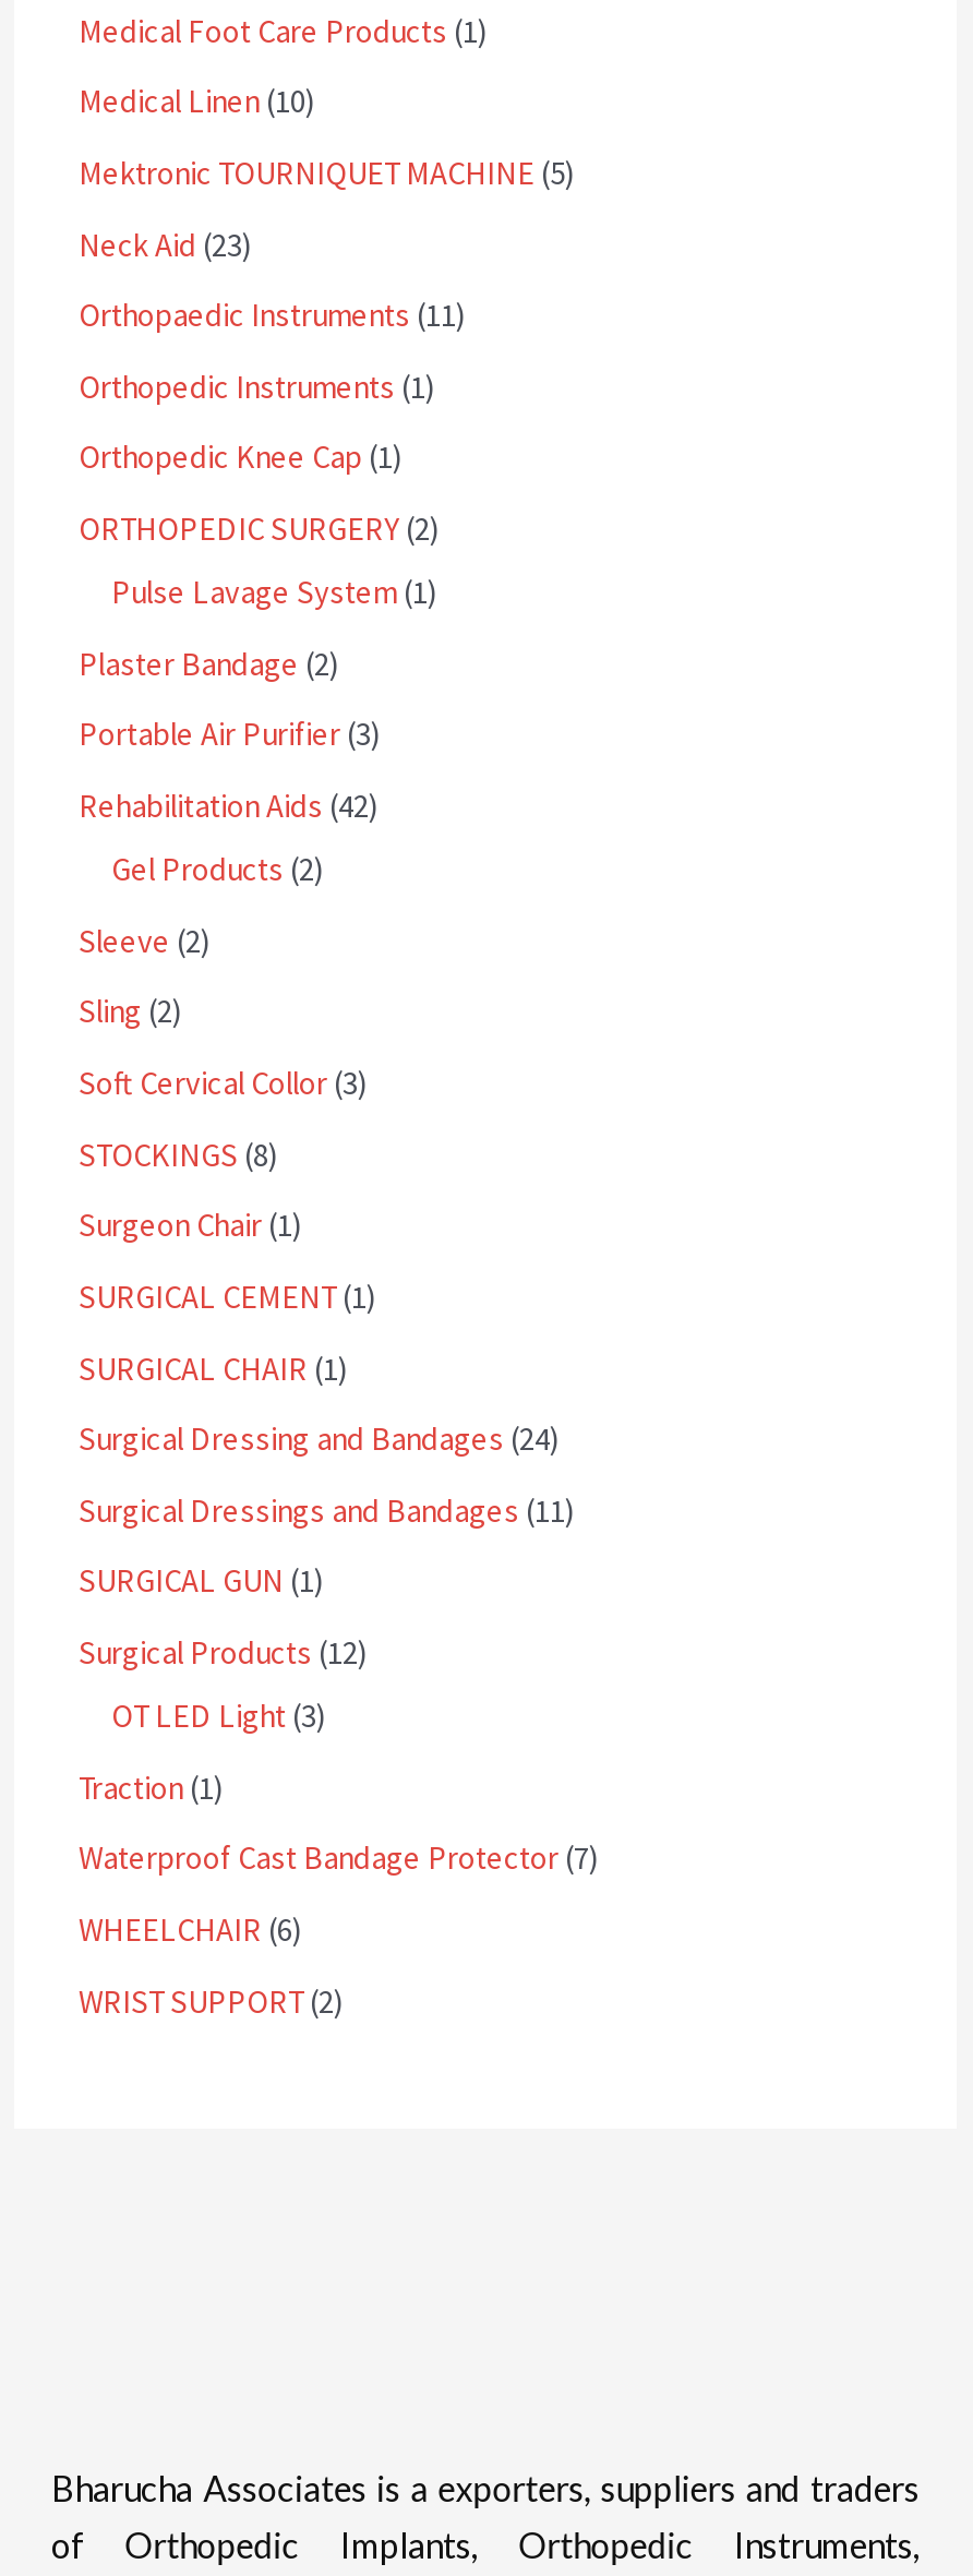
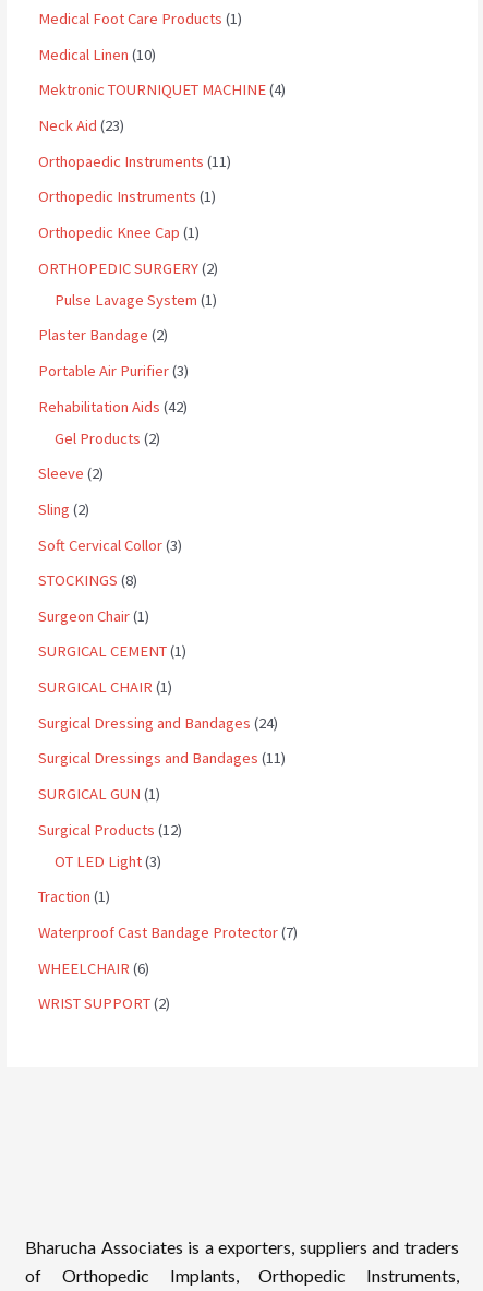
[79,154,565,193] Mektronic TOURNIQUET MACHINE 5 -> [39,80,282,100] Mektronic TOURNIQUET MACHINE 4

